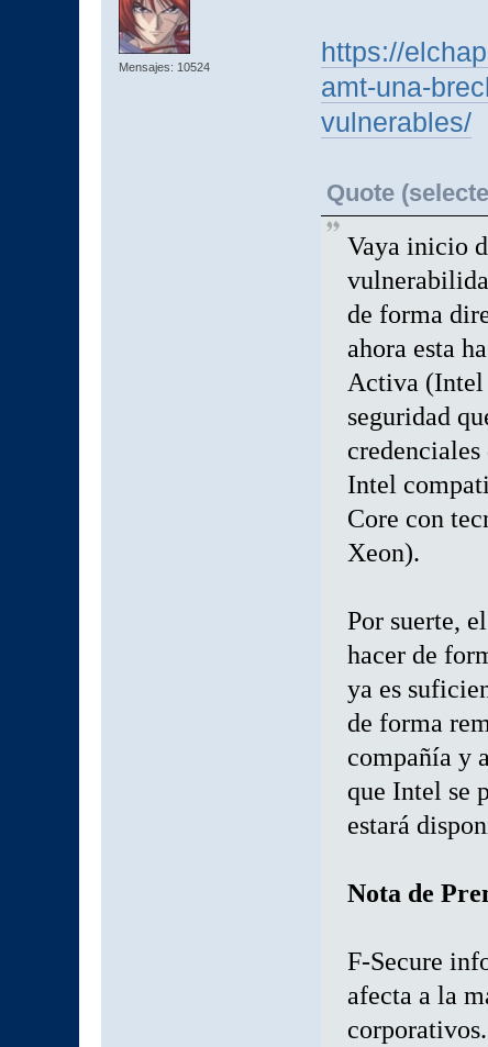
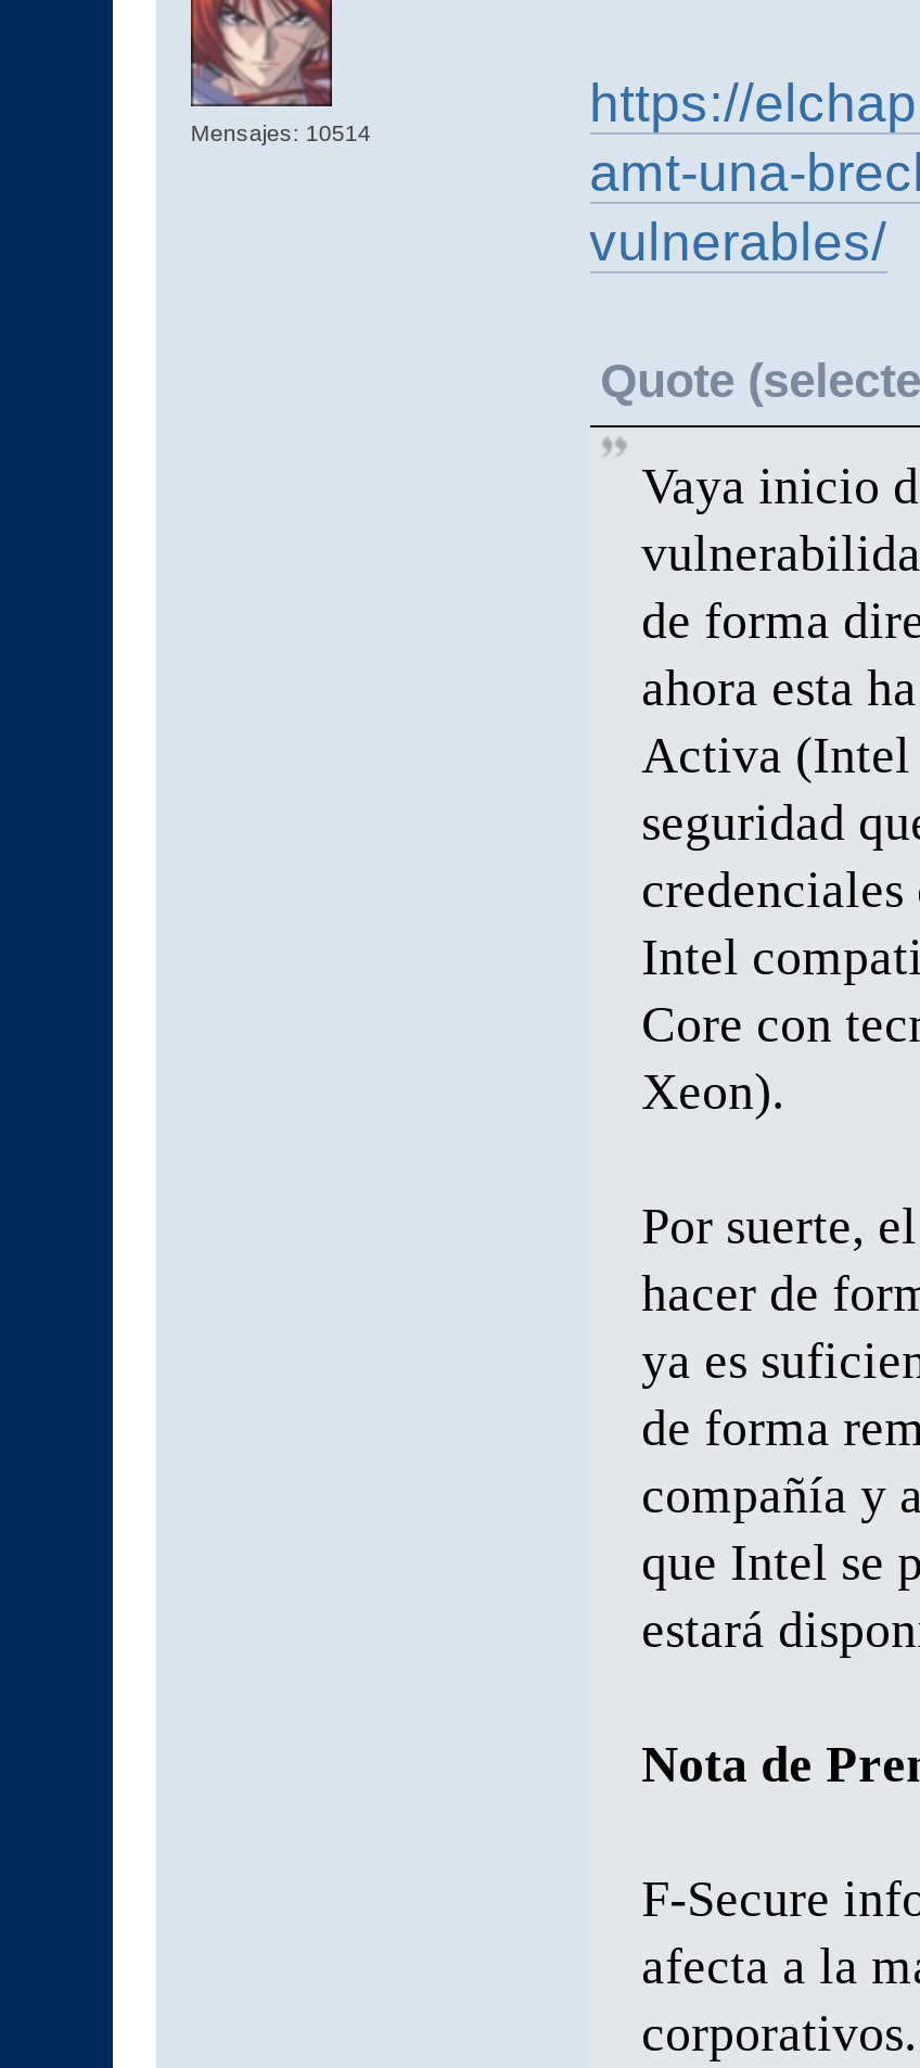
[119,60,210,73] Mensajes: 10524 -> [191,119,371,145] Mensajes: 10514

